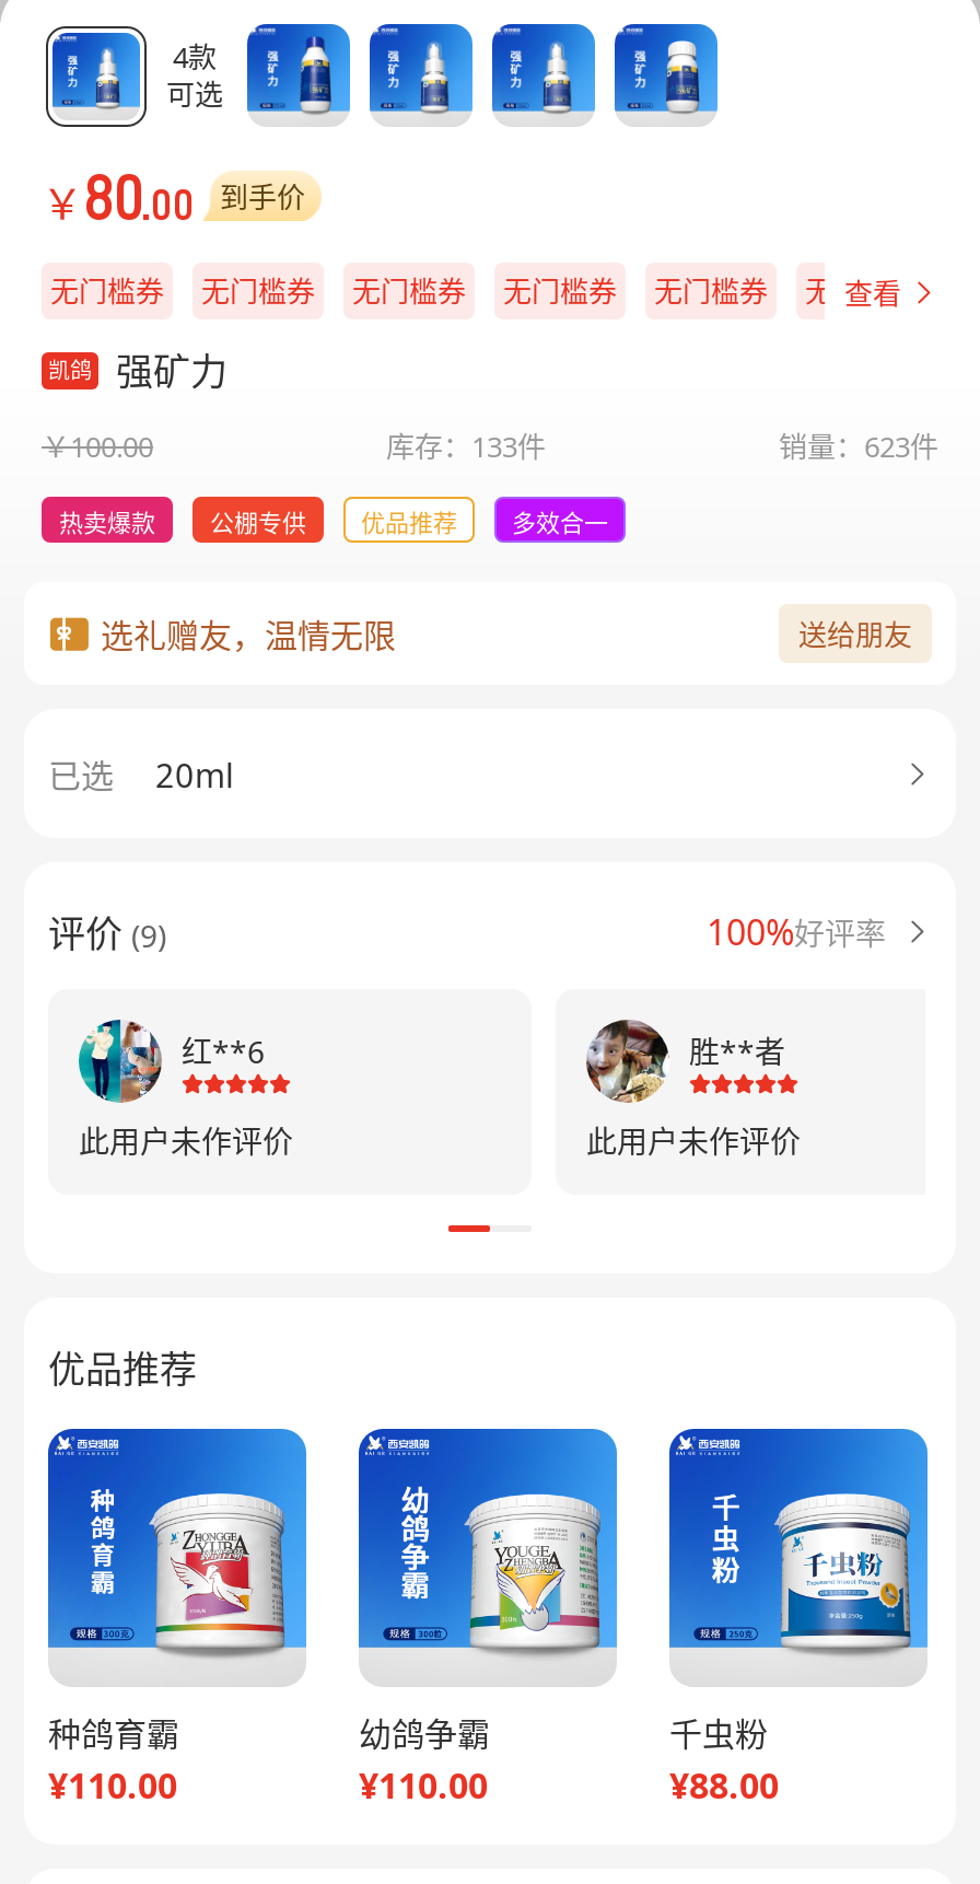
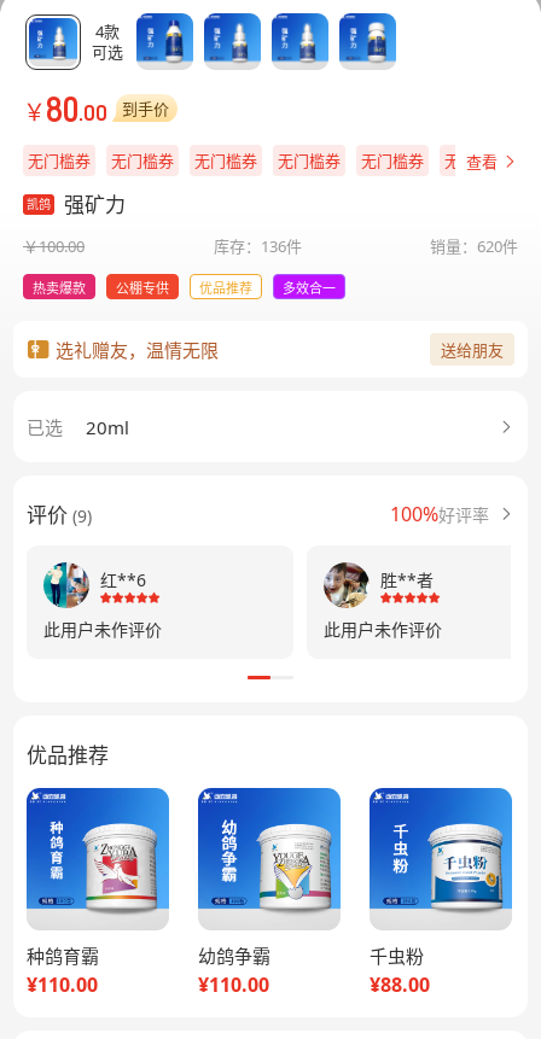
[386,427,546,466] 库存：133件 -> [213,235,301,257] 库存：136件
[779,427,938,466] 销量：623件 -> [430,235,518,257] 销量：620件

